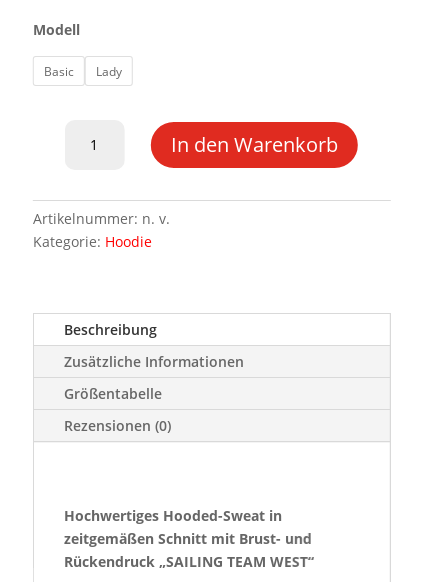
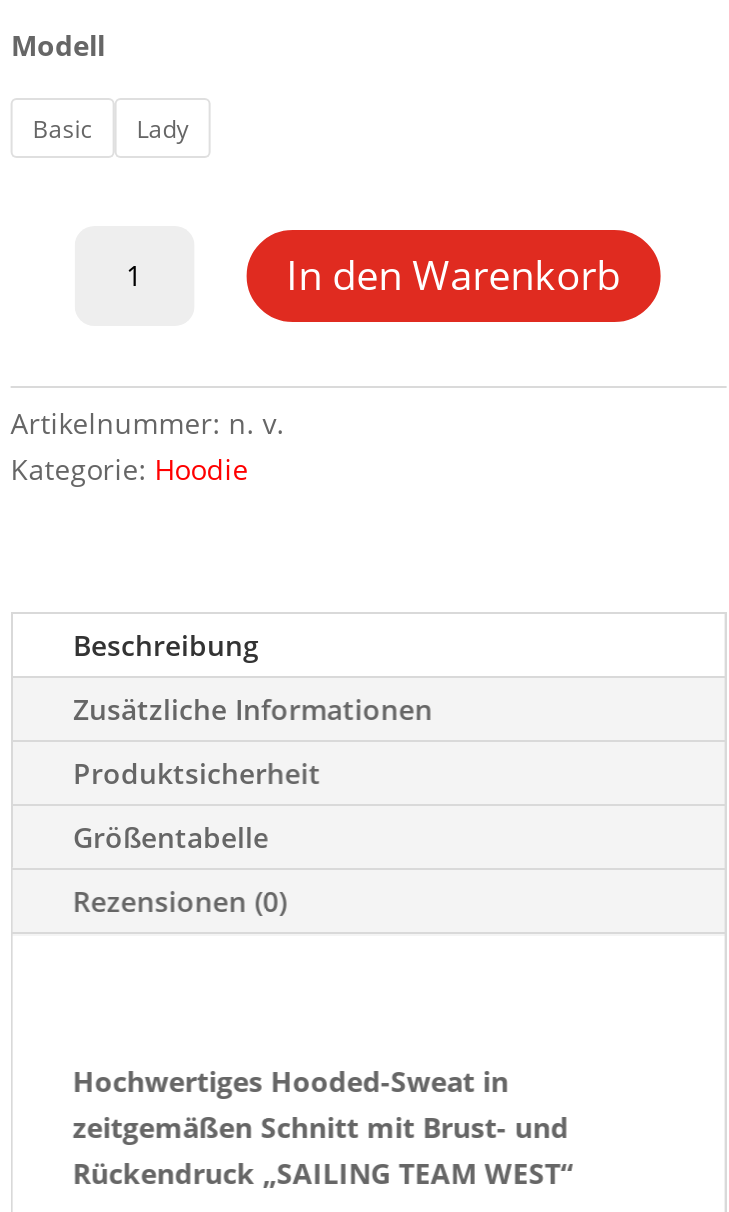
none -> [73,755,321,793] Produktsicherheit

